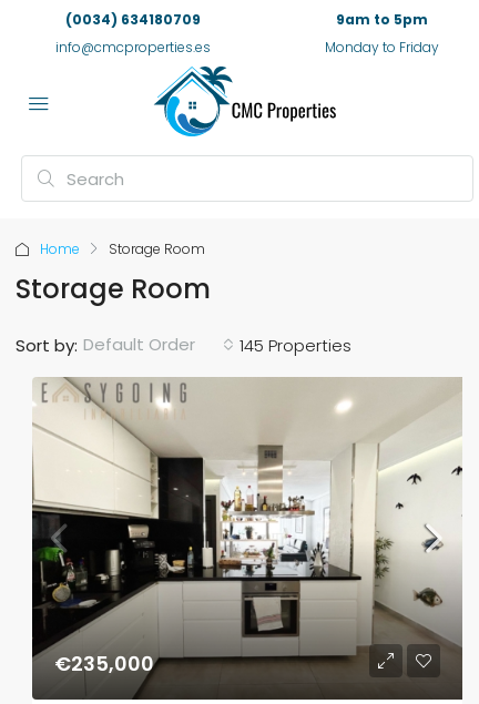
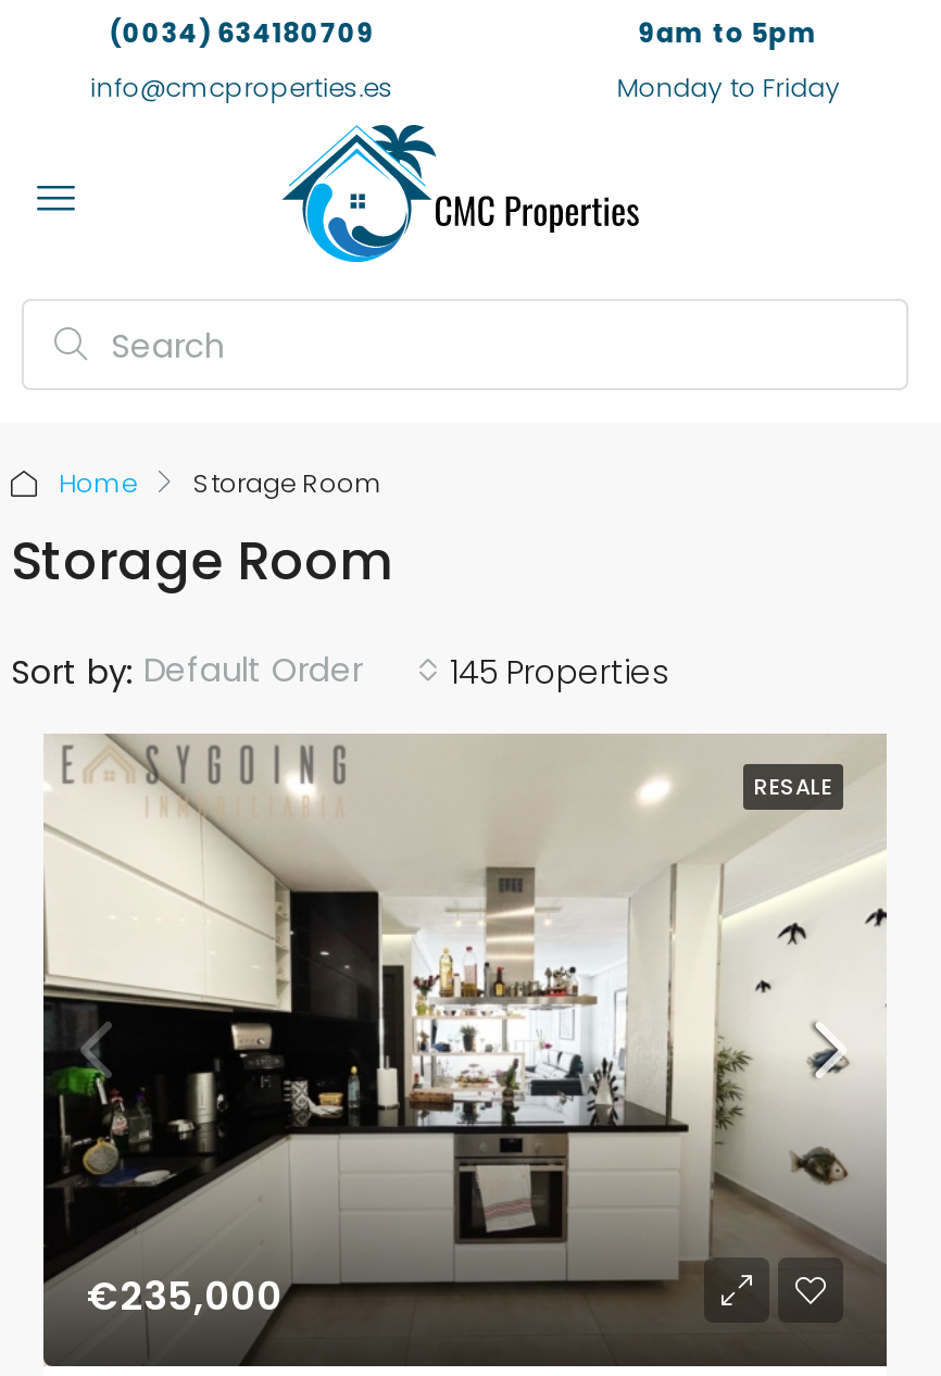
none -> [754,771,832,803] RESALE

